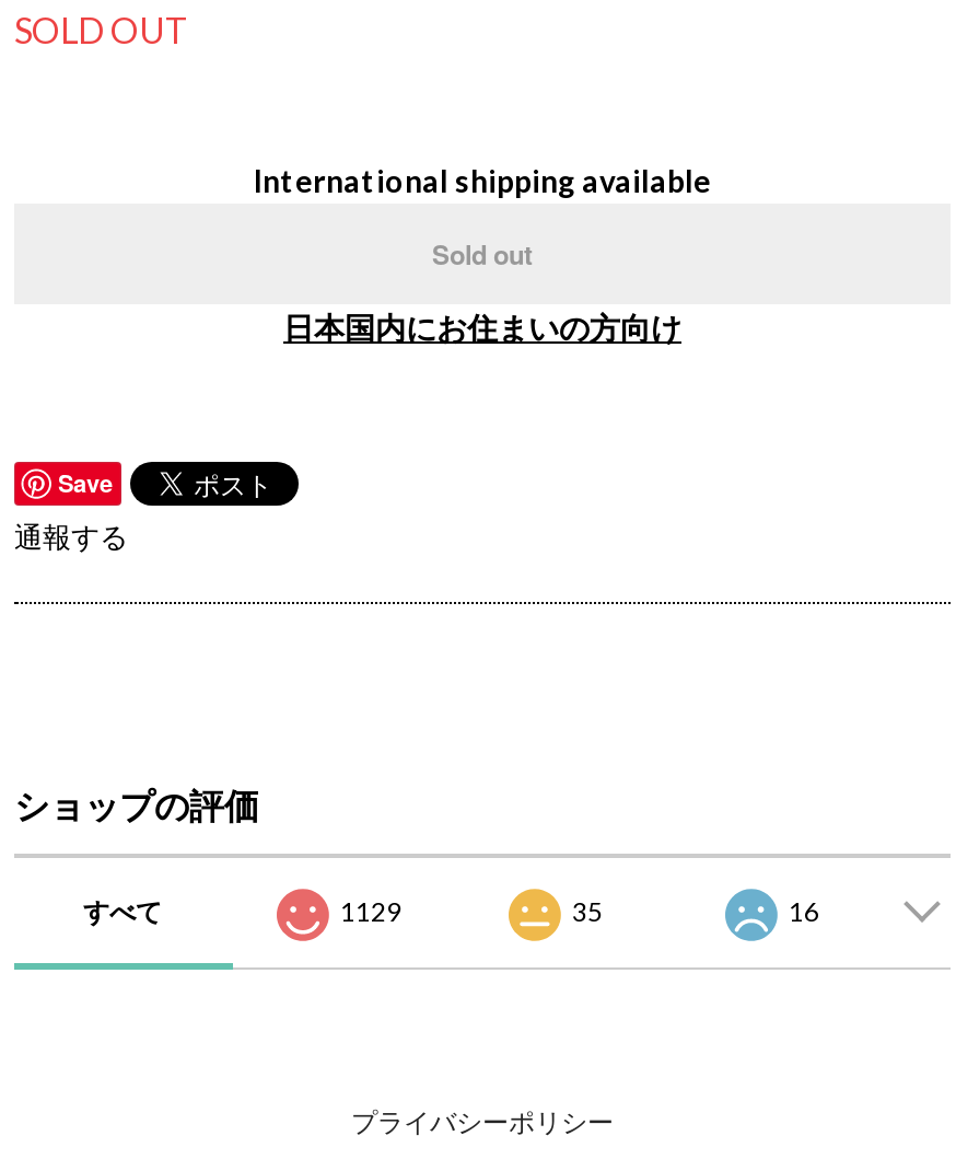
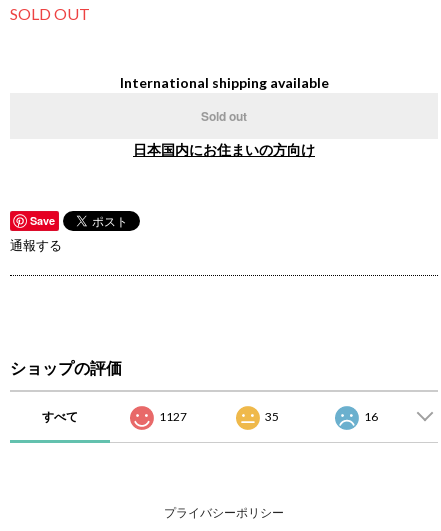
[340,895,401,928] 1129 -> [159,409,187,424] 1127

